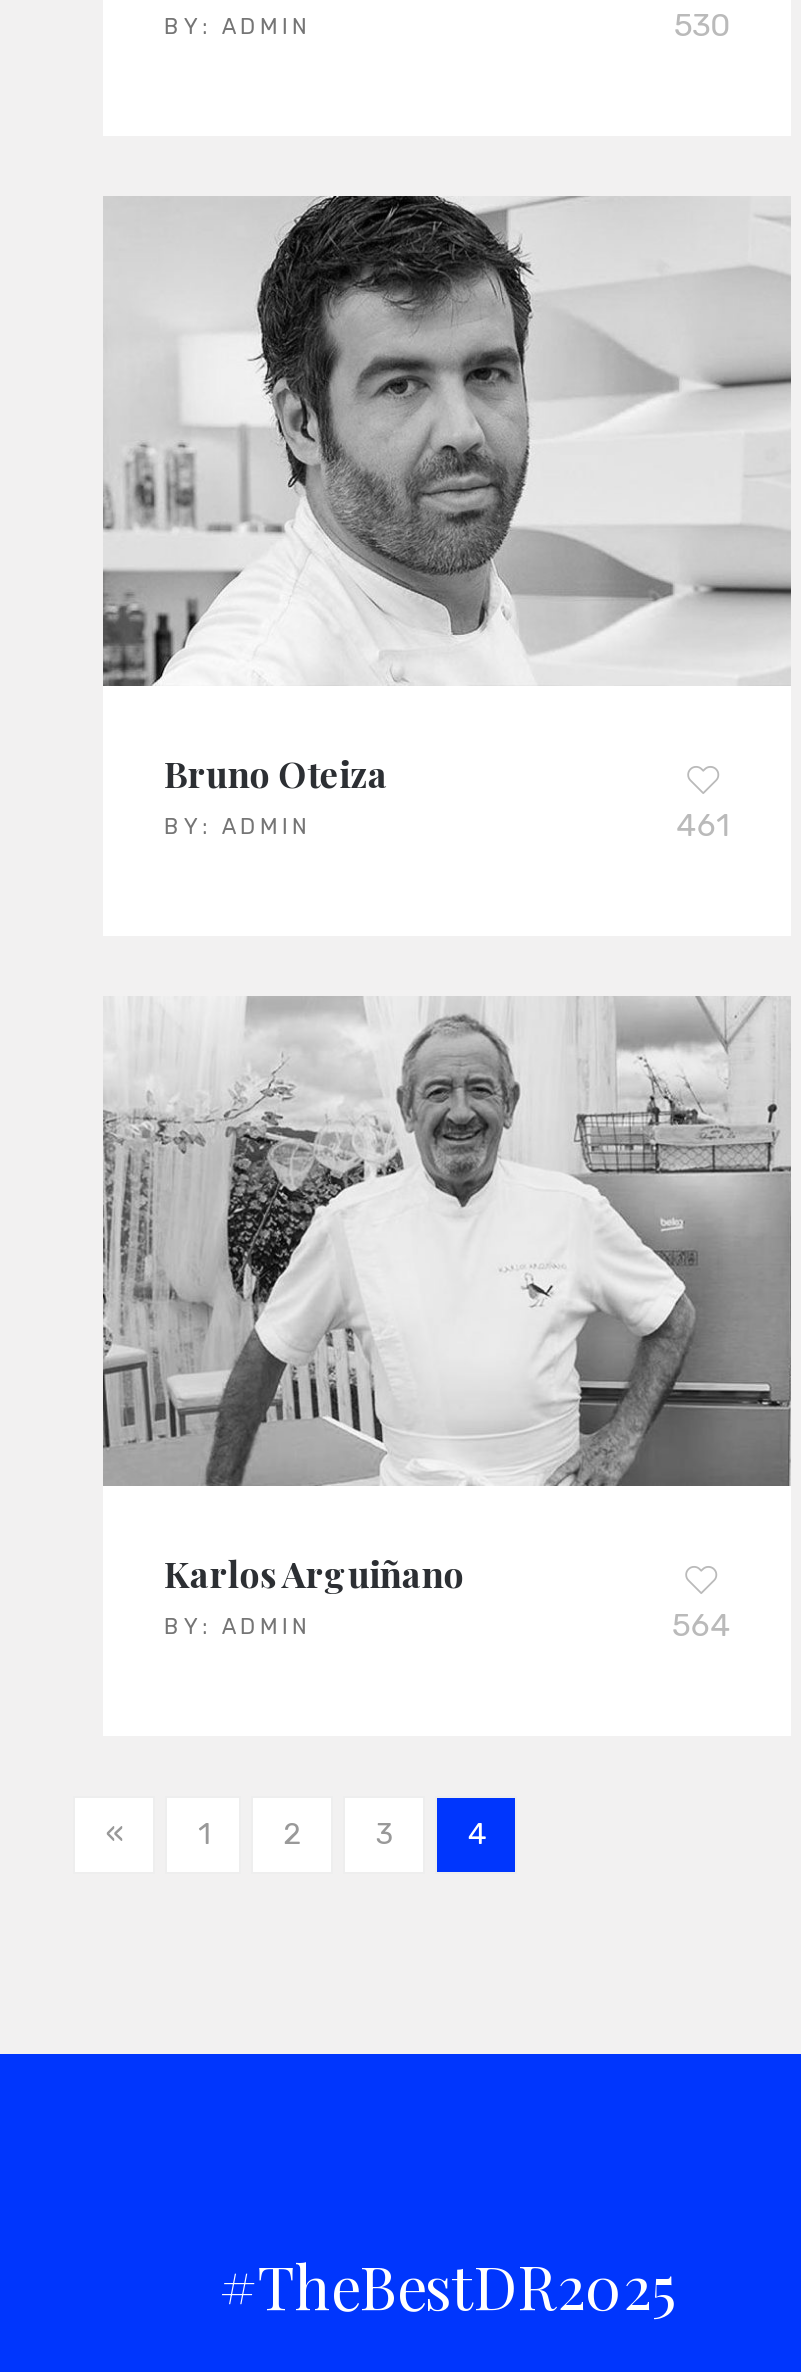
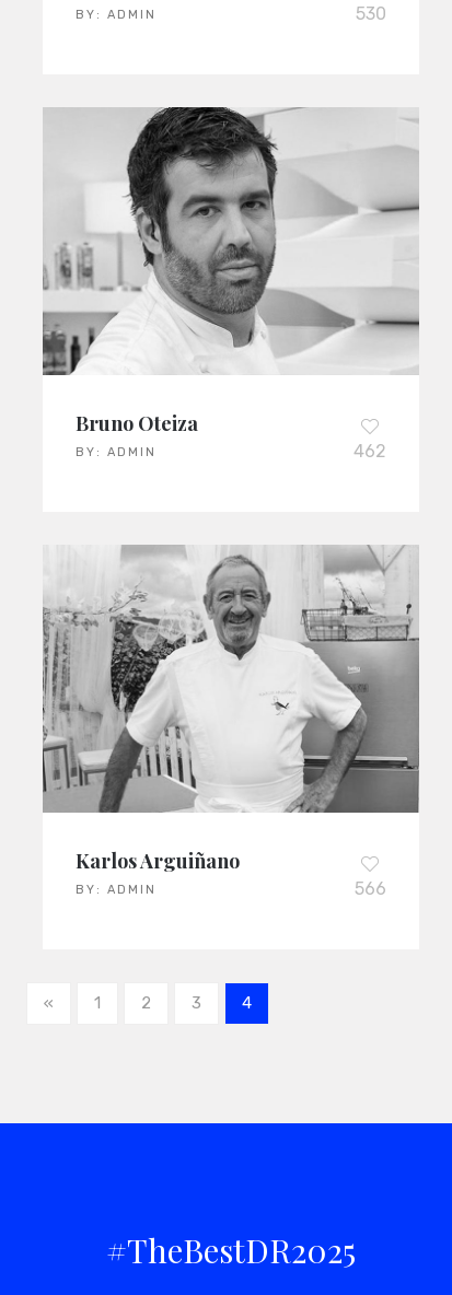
[676,806,730,844] 461 -> [353,441,386,461] 462
[672,1606,730,1644] 564 -> [354,878,386,899] 566

